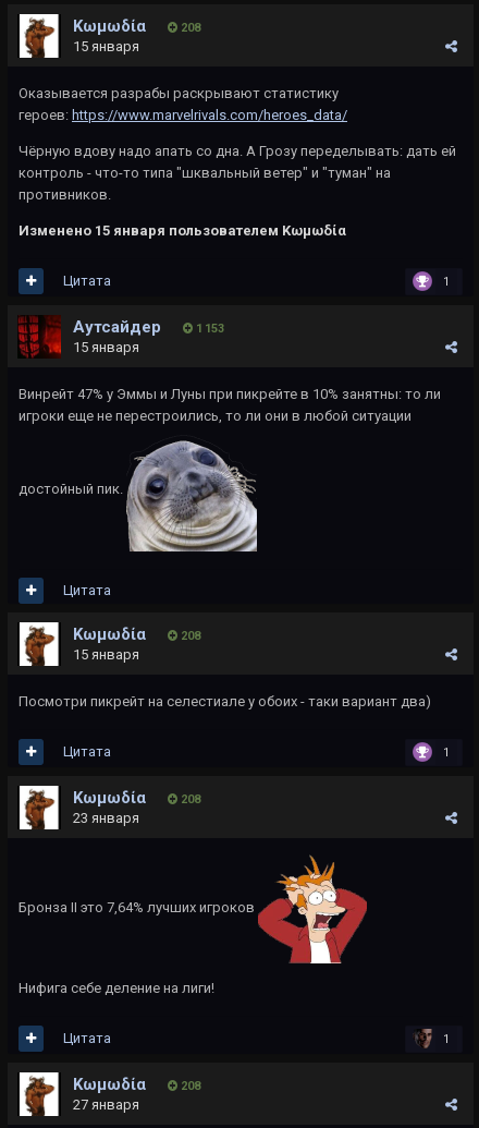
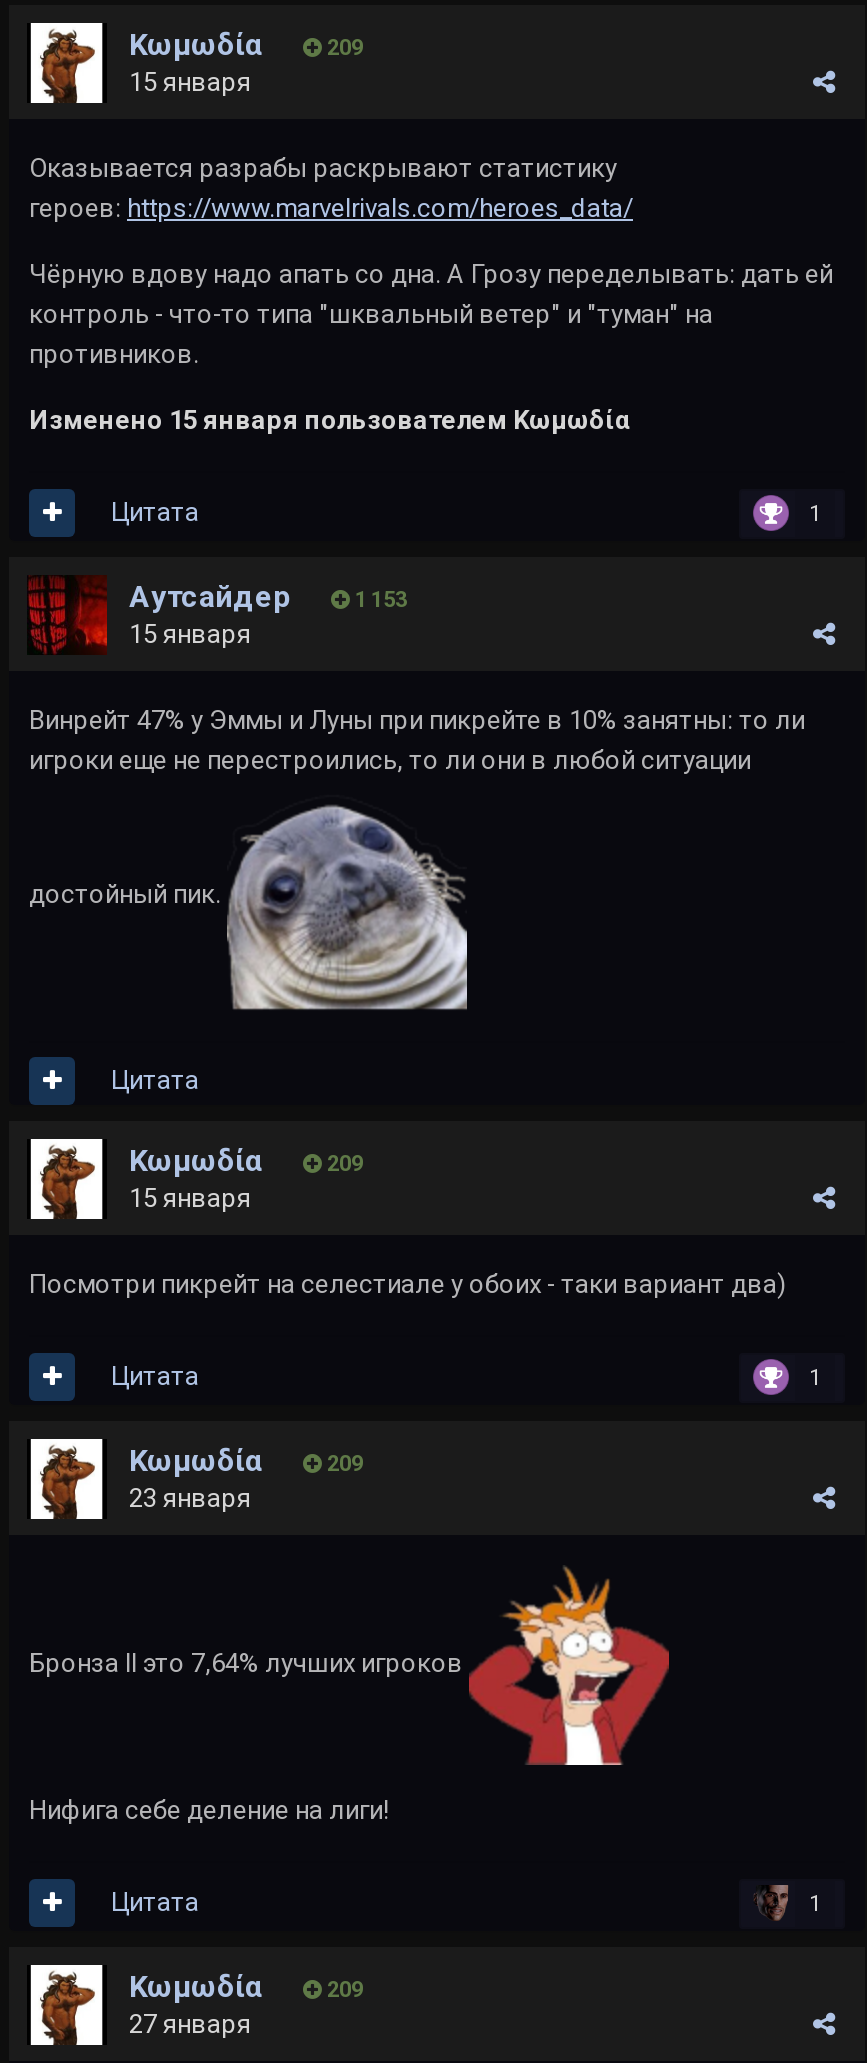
[177,20,200,34] 208 -> [321,34,363,60] 209
[177,628,200,643] 208 -> [321,1150,363,1176] 209
[177,792,200,806] 208 -> [321,1450,363,1476] 209
[177,1079,200,1093] 208 -> [321,1976,363,2002] 209

